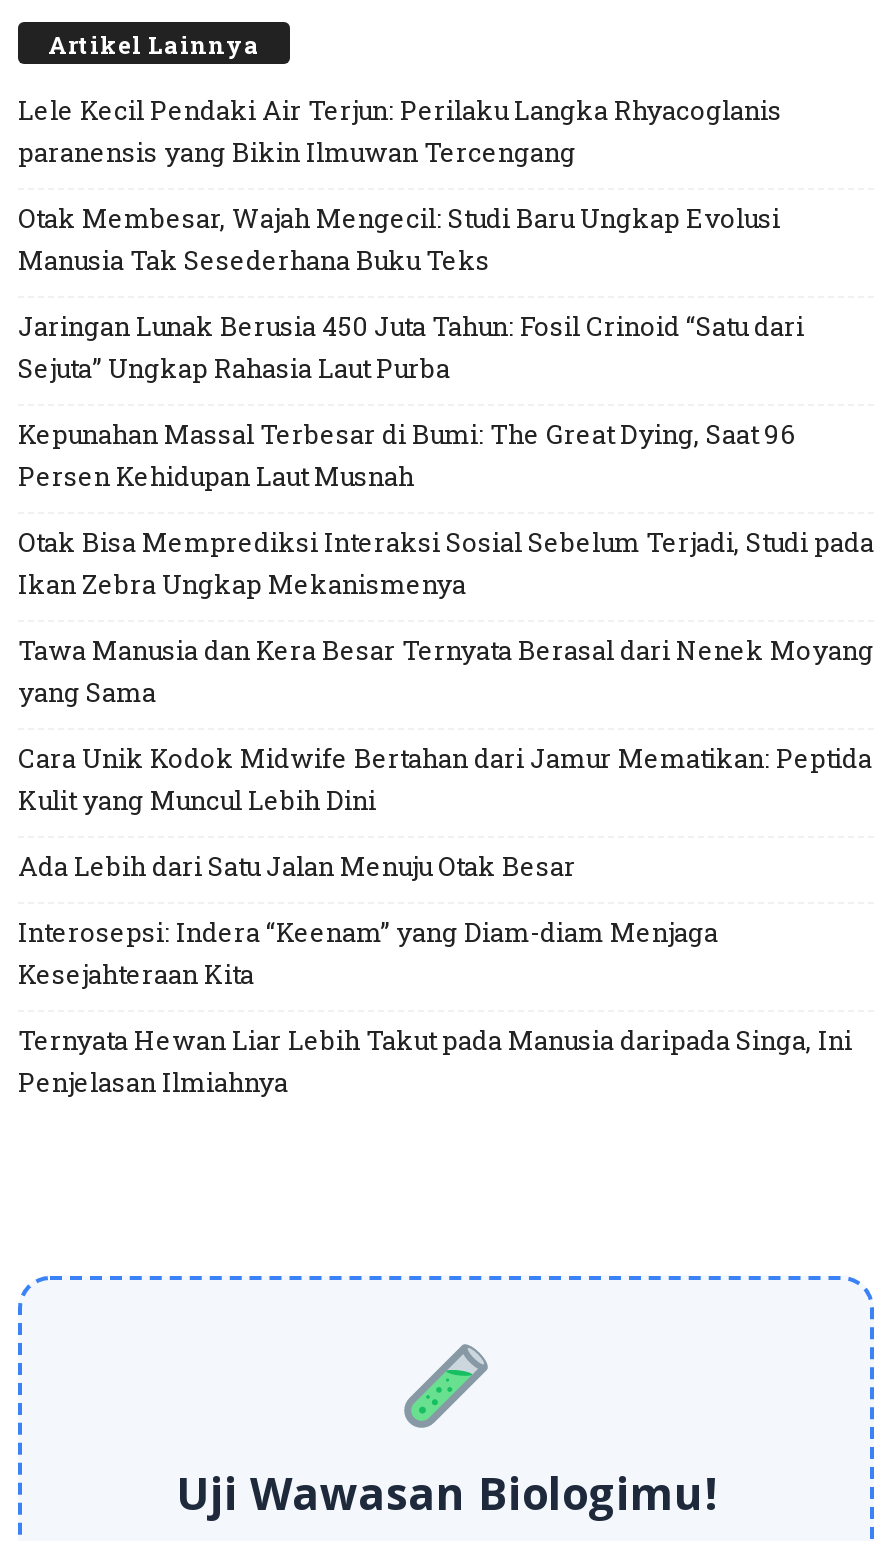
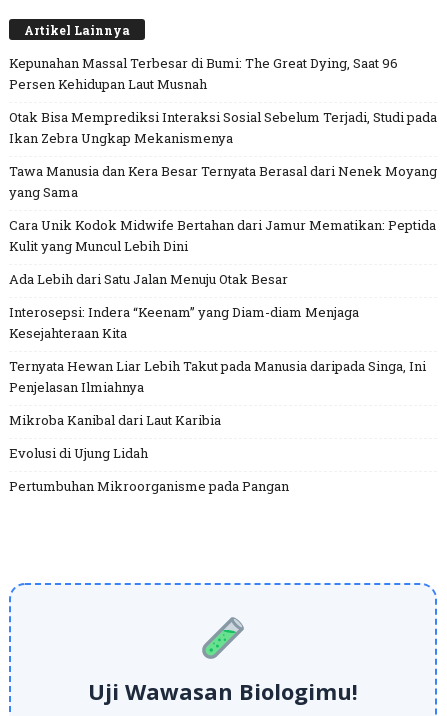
[18,92,804,386] Lele Kecil Pendaki Air Terjun: Perilaku Langka Rhyacoglanis | paranensis yang Bikin Ilmuwan Tercengang | Otak Membesar, Wajah Mengecil: Studi Baru Ungkap Evolusi | Manusia Tak Sesederhana Buku Teks | Jaringan Lunak Berusia 450 Juta Tahun: Fosil Crinoid “Satu dari | Sejuta” Ungkap Rahasia Laut Purba -> none
moved [18,416,874,1100] -> [9,54,437,396]: Kepunahan Massal Terbesar di Bumi: The Great Dying, Saat 96 | Persen Kehidupan Laut Musnah | Otak Bisa Memprediksi Interaksi Sosial Sebelum Terjadi, Studi pada | ... | Ternyata Hewan Liar Lebih Takut pada Manusia daripada Singa, Ini | Penjelasan Ilmiahnya
none -> [9,411,289,495] Mikroba Kanibal dari Laut Karibia | Evolusi di Ujung Lidah | Pertumbuhan Mikroorganisme pada Pangan

